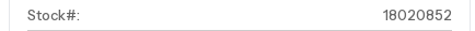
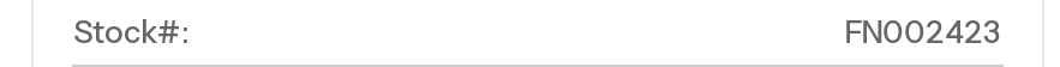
[383,7,452,24] 18020852 -> [844,13,1003,51] FN002423

